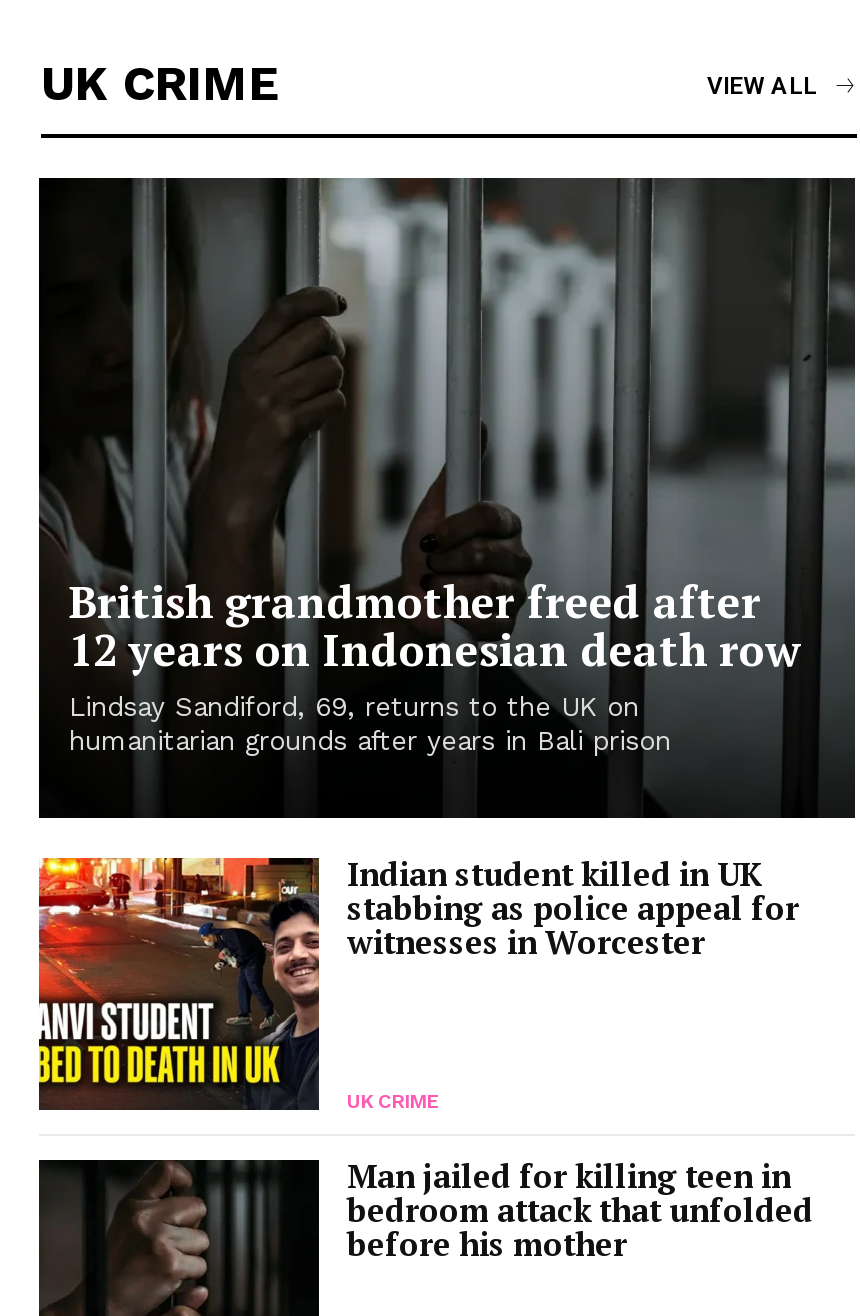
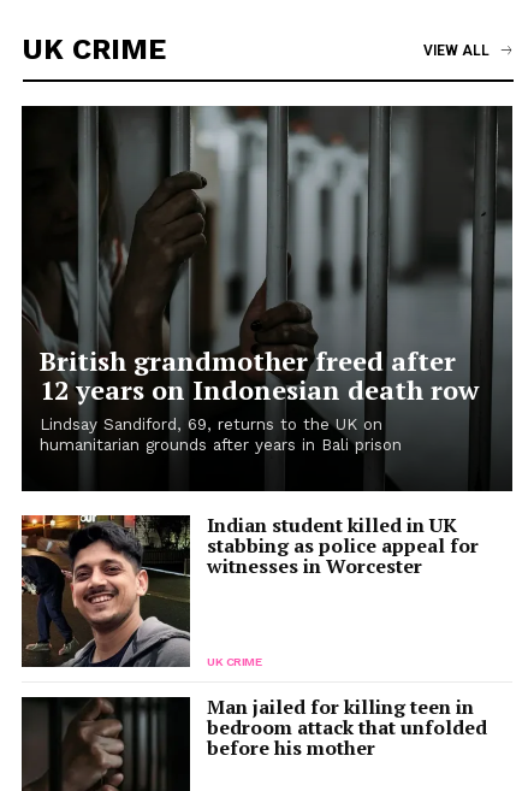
[37,856,321,1110] [image] -> [20,514,191,667] [image]

